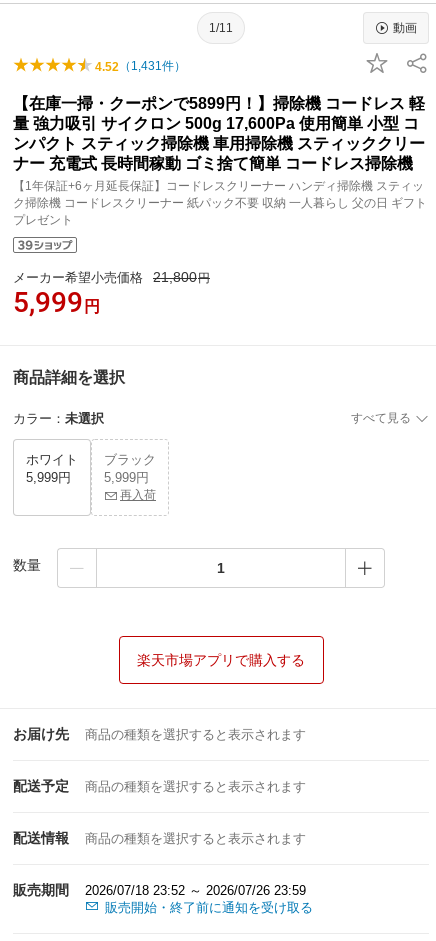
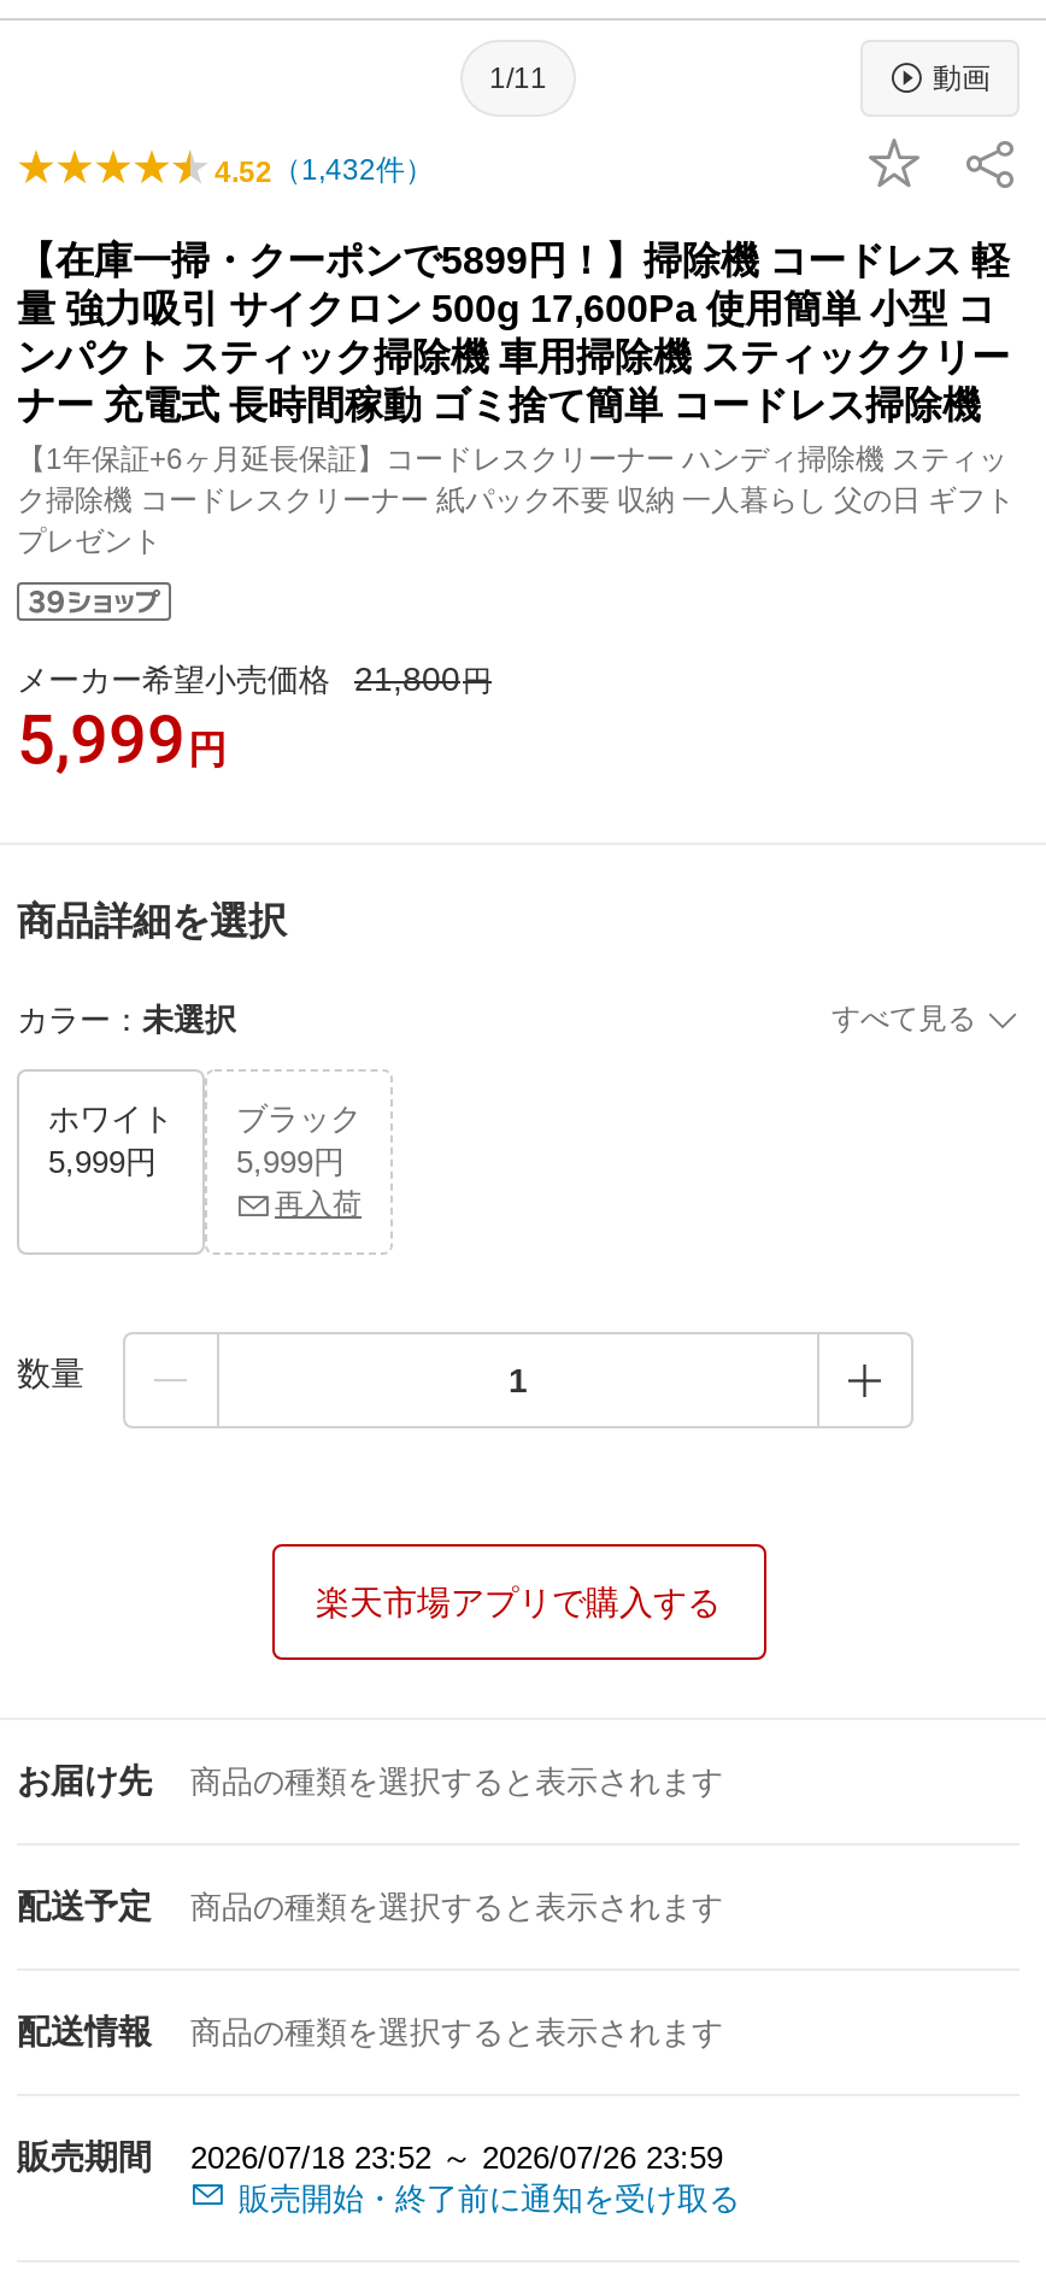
[95,59,186,74] 4.52（1,431件） -> [215,153,434,189] 4.52（1,432件）

